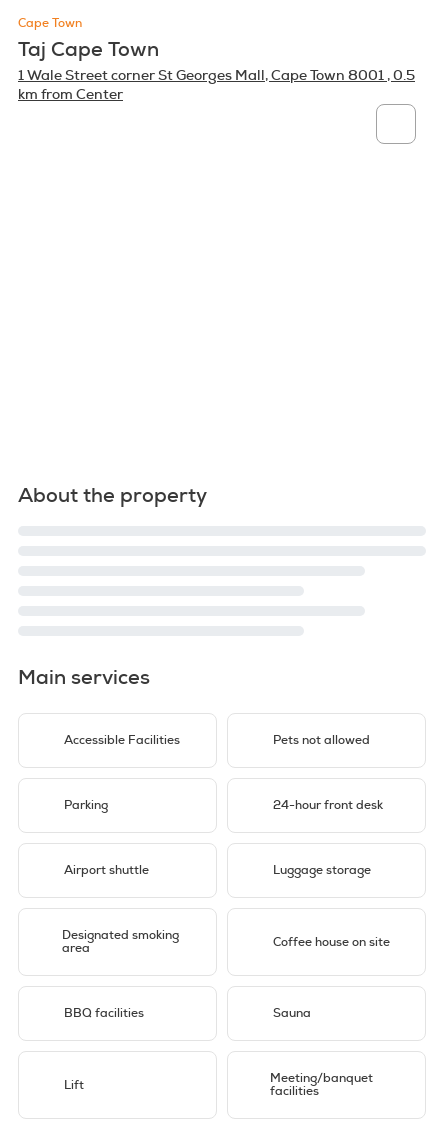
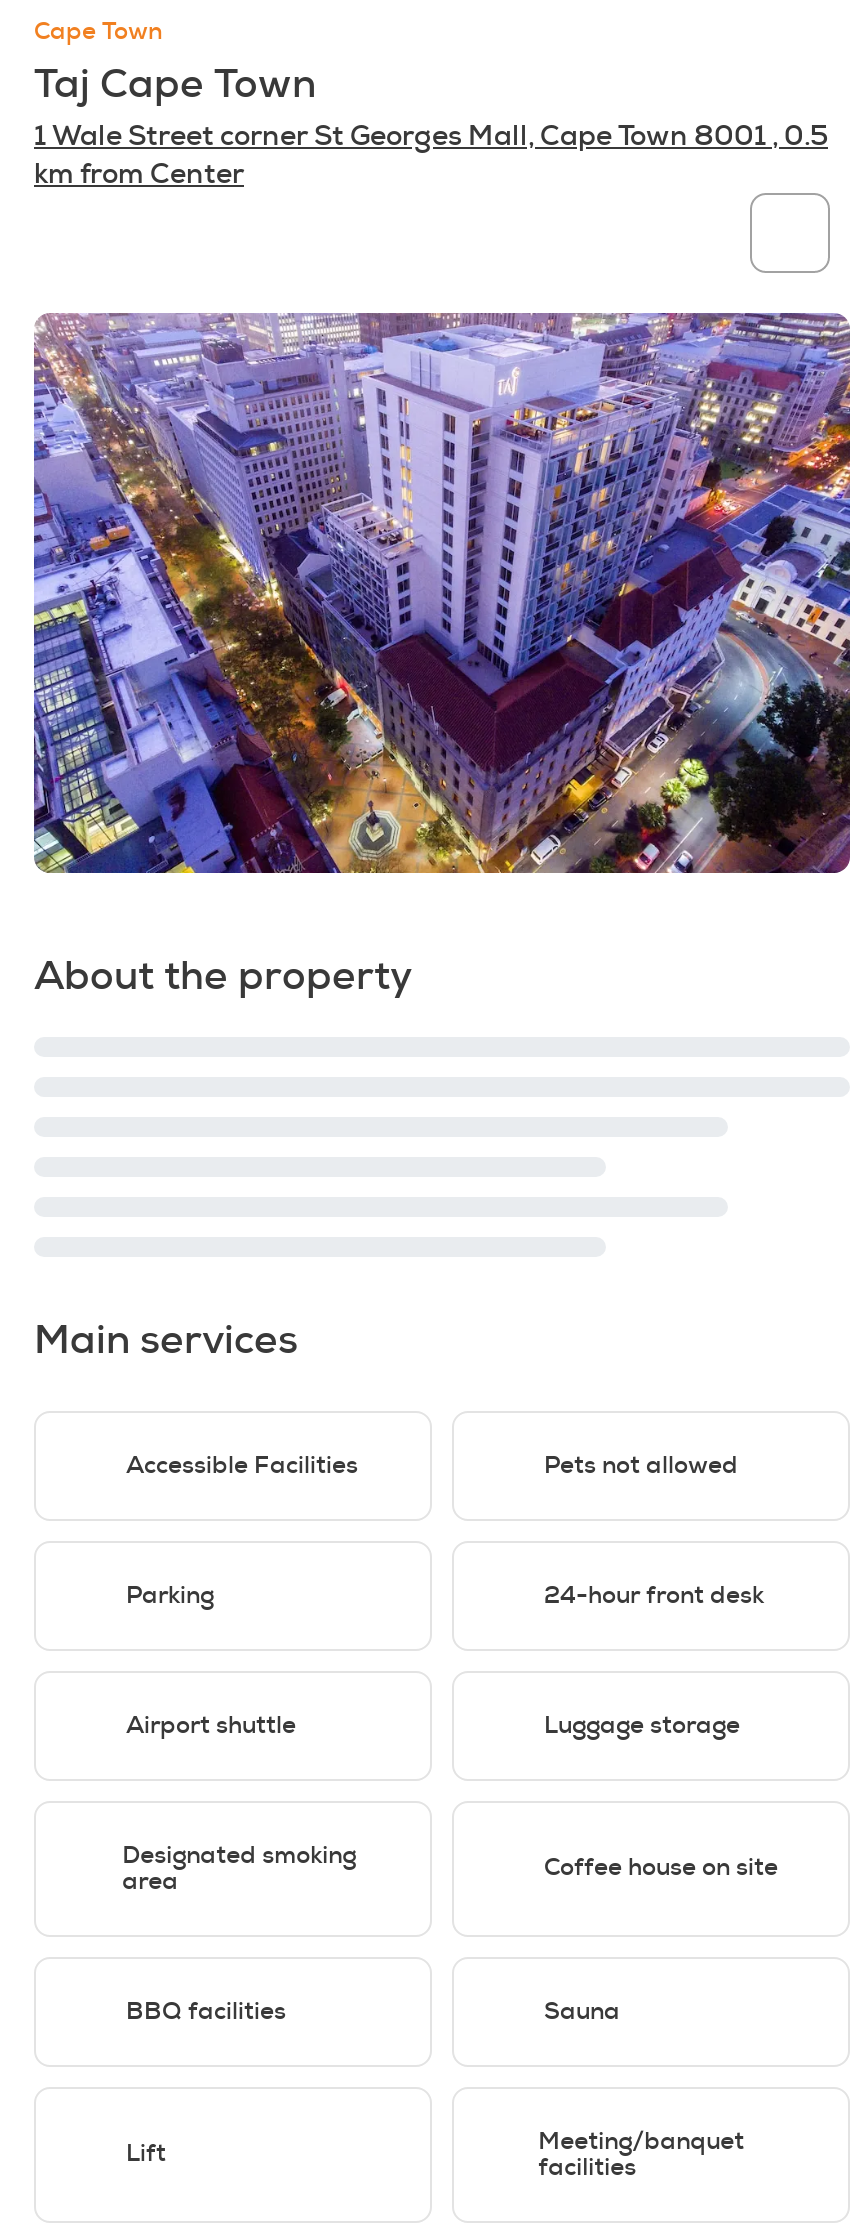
none -> [32,310,852,876] [image]

